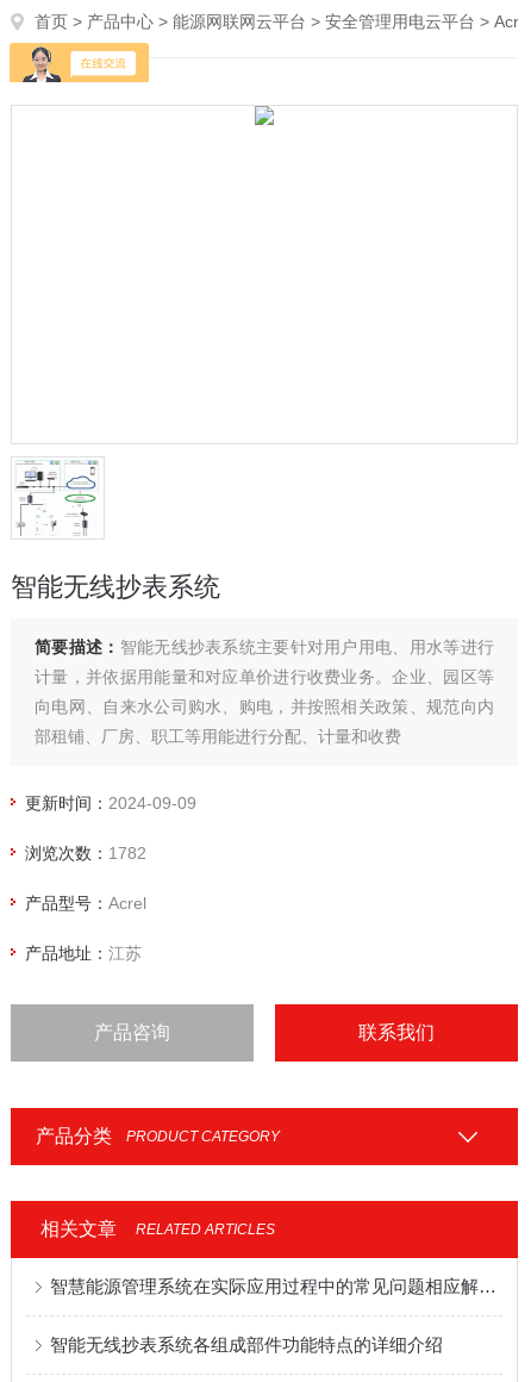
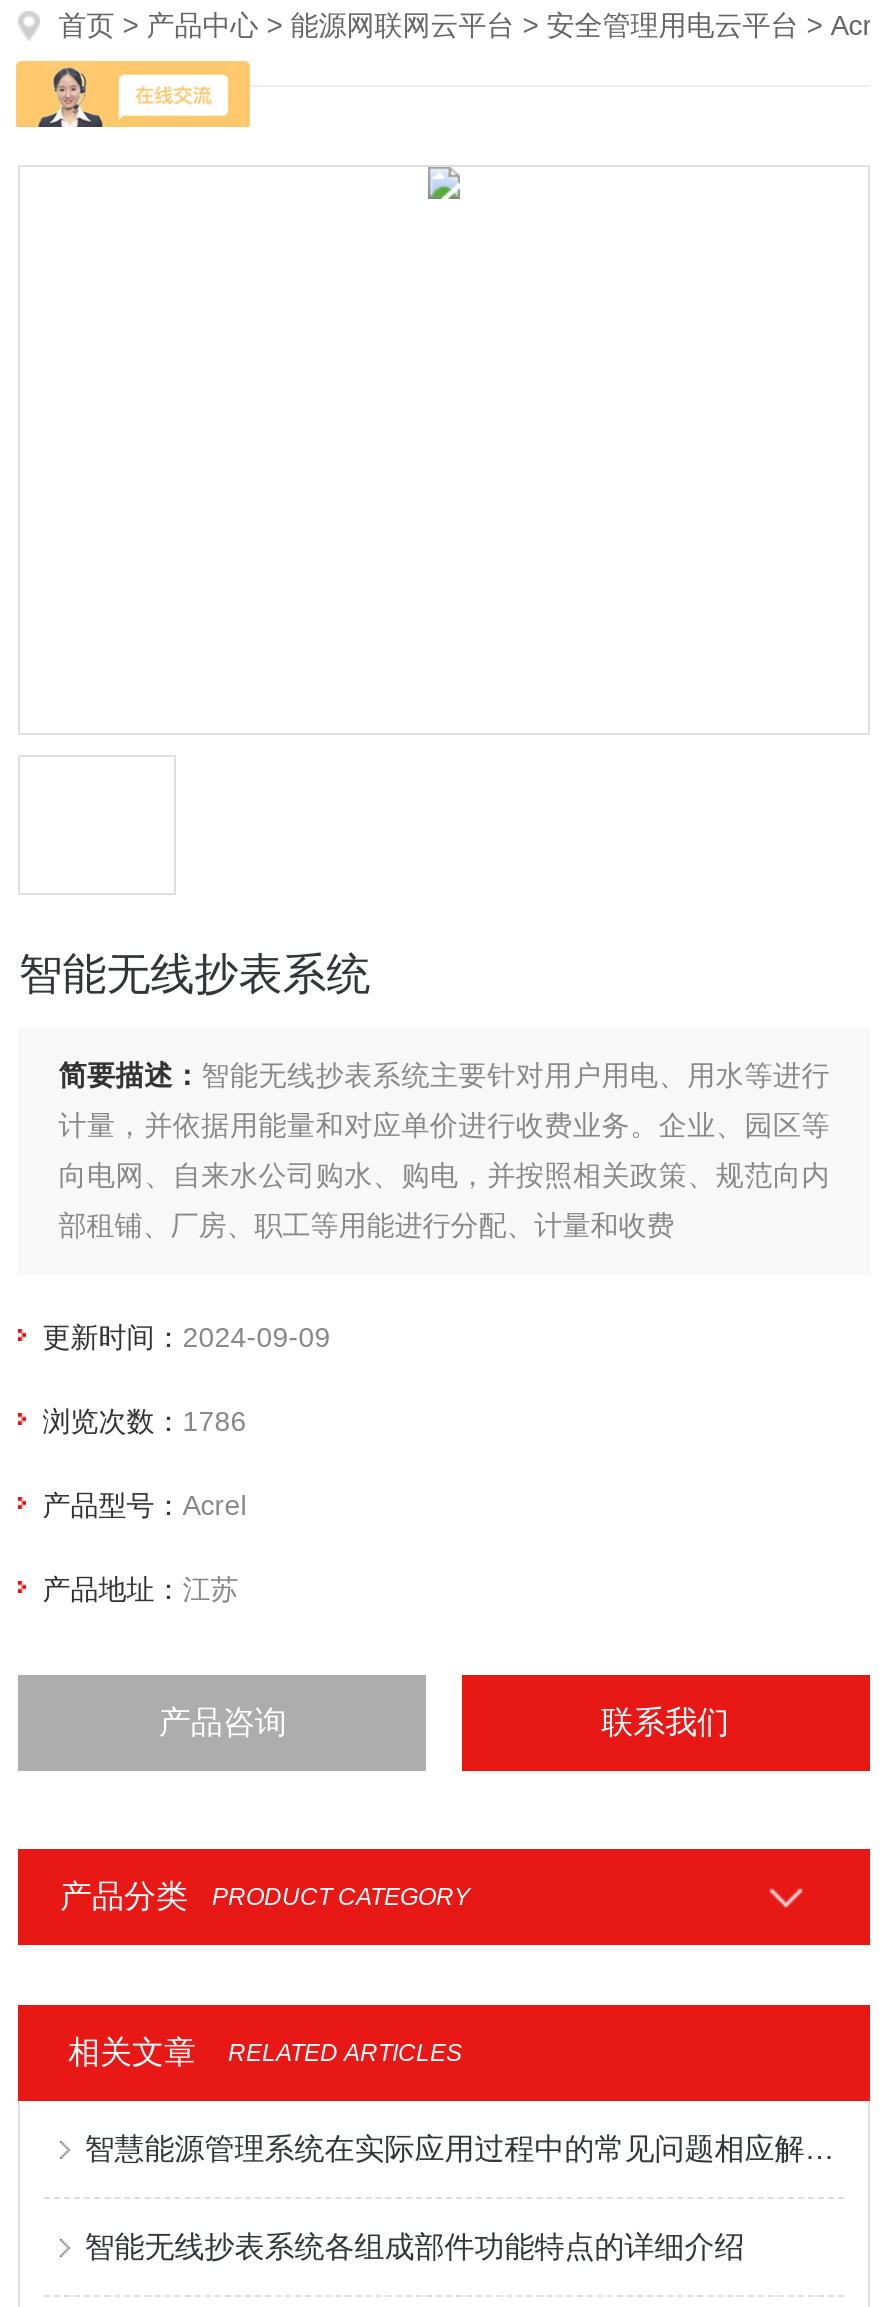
[15,460,99,535] [image] -> none
[25,843,147,863] 浏览次数：1782 -> [42,1405,246,1437] 浏览次数：1786

